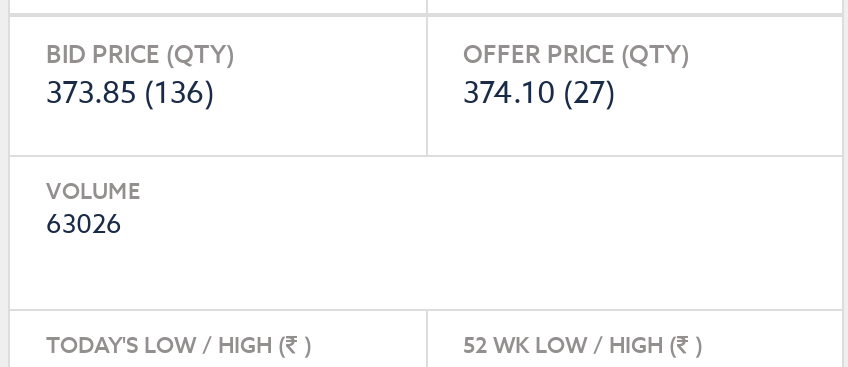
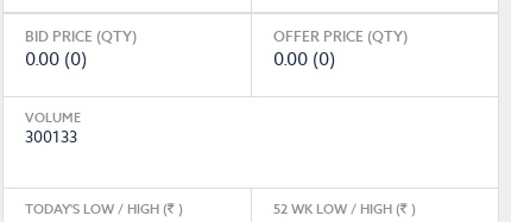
[46,73,214,111] 373.85 (136) -> [25,47,87,70] 0.00 (0)
[463,73,615,111] 374.10 (27) -> [273,47,335,70] 0.00 (0)
[46,207,122,241] 63026 -> [25,127,77,147] 300133

